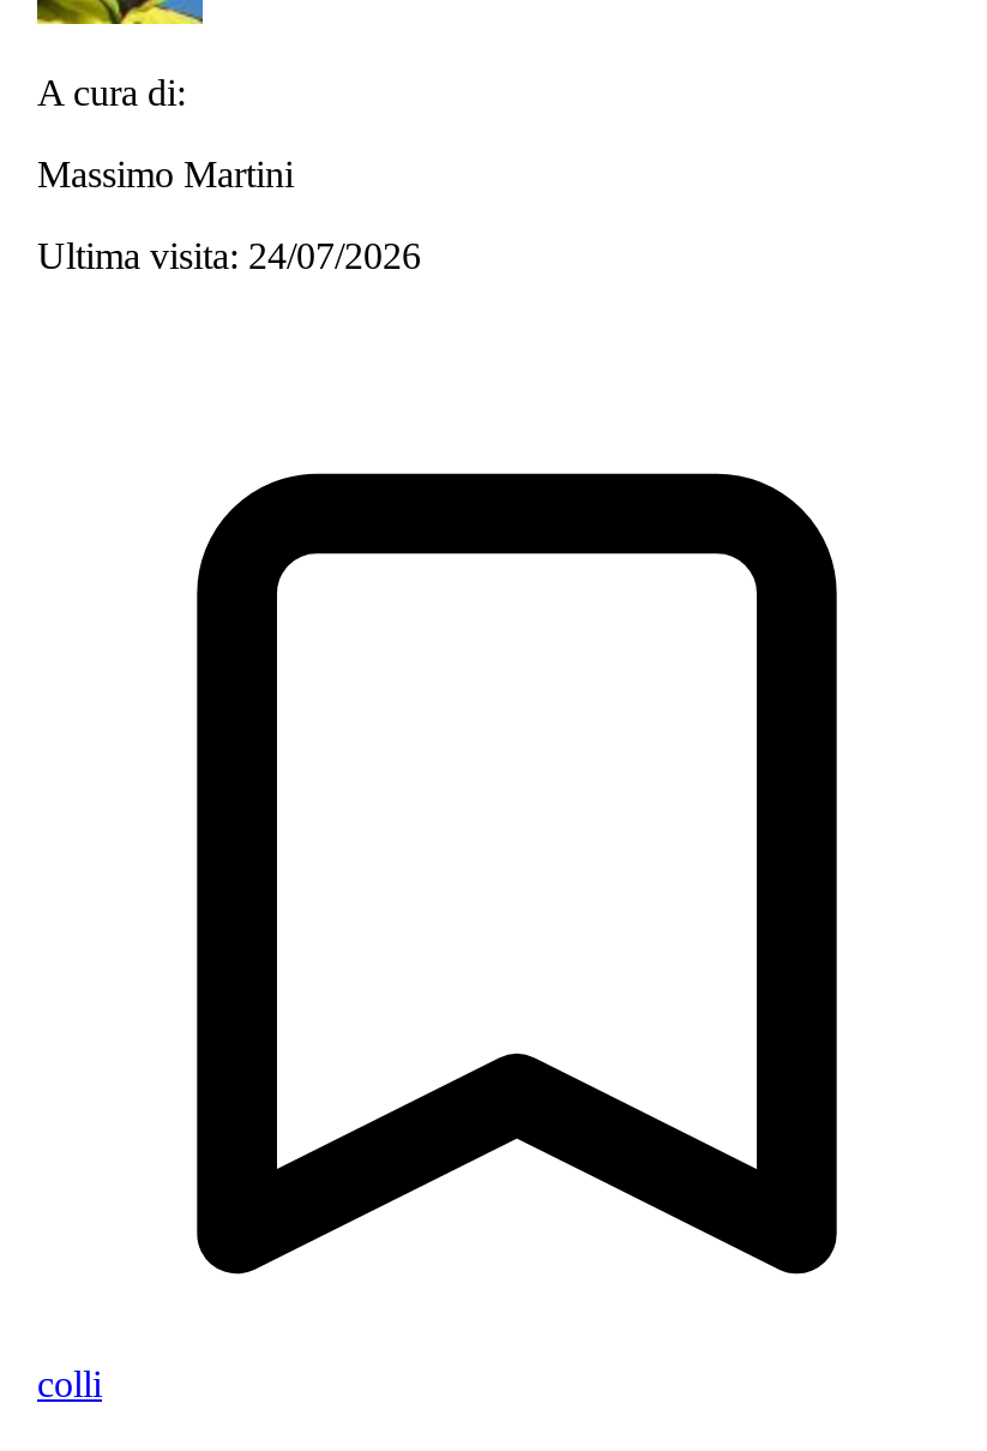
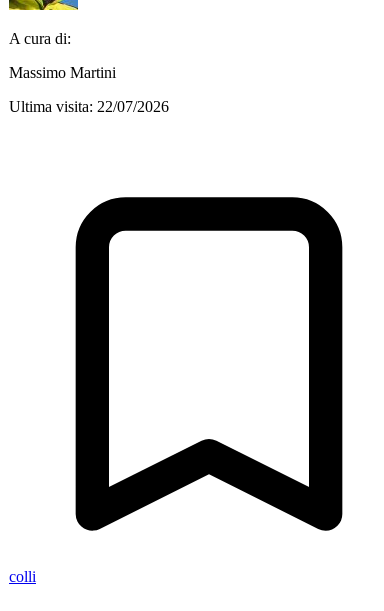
[37,235,421,276] Ultima visita: 24/07/2026 -> [9,98,169,115] Ultima visita: 22/07/2026

